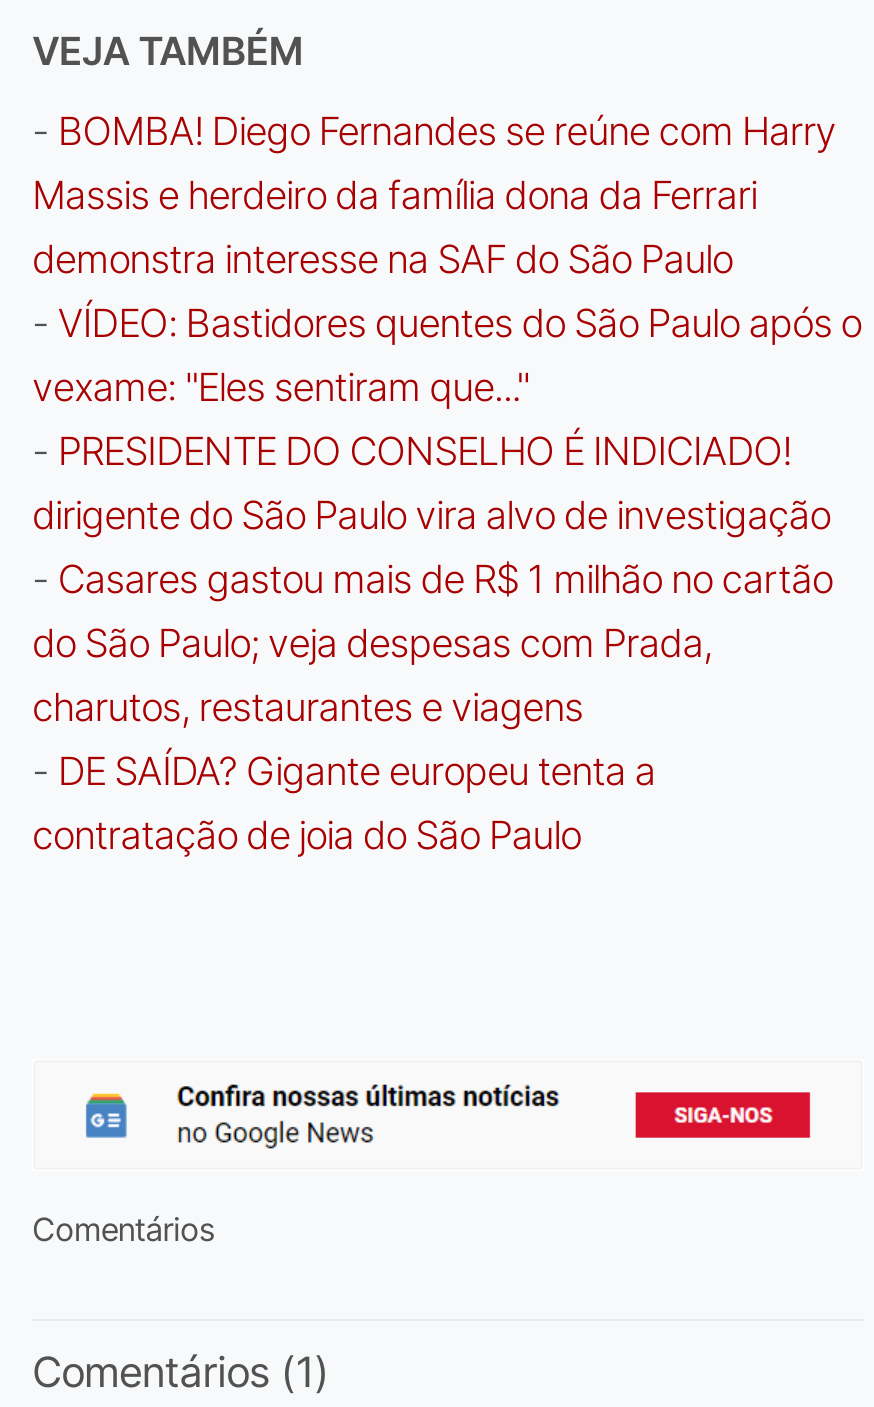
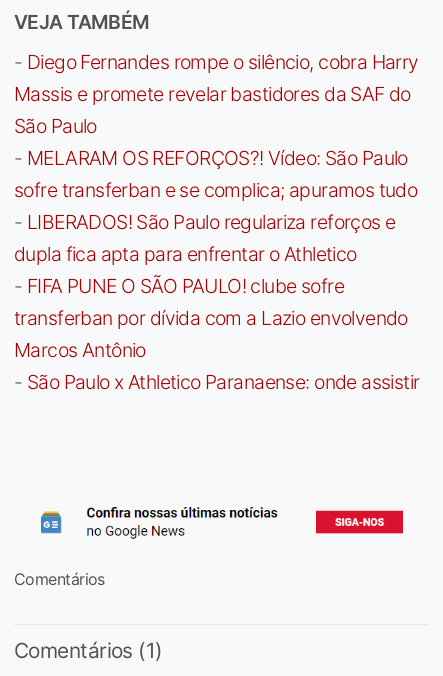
[32,107,861,859] - BOMBA! Diego Fernandes se reúne com Harry | Massis e herdeiro da família dona da Ferrari | demonstra interesse na SAF do São Paulo | - VÍDEO: Bastidores quentes do São Paulo após o | vexame: "Eles sentiram que..." | - PRESIDENTE DO CONSELHO É INDICIADO! | dirigente do São Paulo vira alvo de investigação | - Casares gastou mais de R$ 1 milhão no cartão | do São Paulo; veja despesas com Prada, | charutos, restaurantes e viagens | - DE SAÍDA? Gigante europeu tenta a | contratação de joia do São Paulo -> [14,50,419,394] - Diego Fernandes rompe o silêncio, cobra Harry | Massis e promete revelar bastidores da SAF do | São Paulo | - MELARAM OS REFORÇOS?! Vídeo: São Paulo | sofre transferban e se complica; apuramos tudo | - LIBERADOS! São Paulo regulariza reforços e | dupla fica apta para enfrentar o Athletico | - FIFA PUNE O SÃO PAULO! clube sofre | transferban por dívida com a Lazio envolvendo | Marcos Antônio | - São Paulo x Athletico Paranaense: onde assistir

